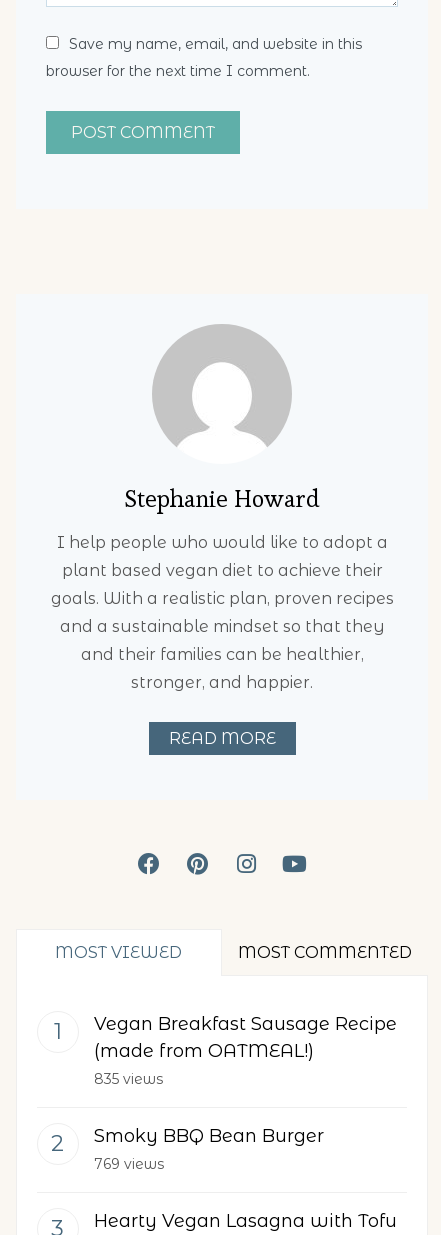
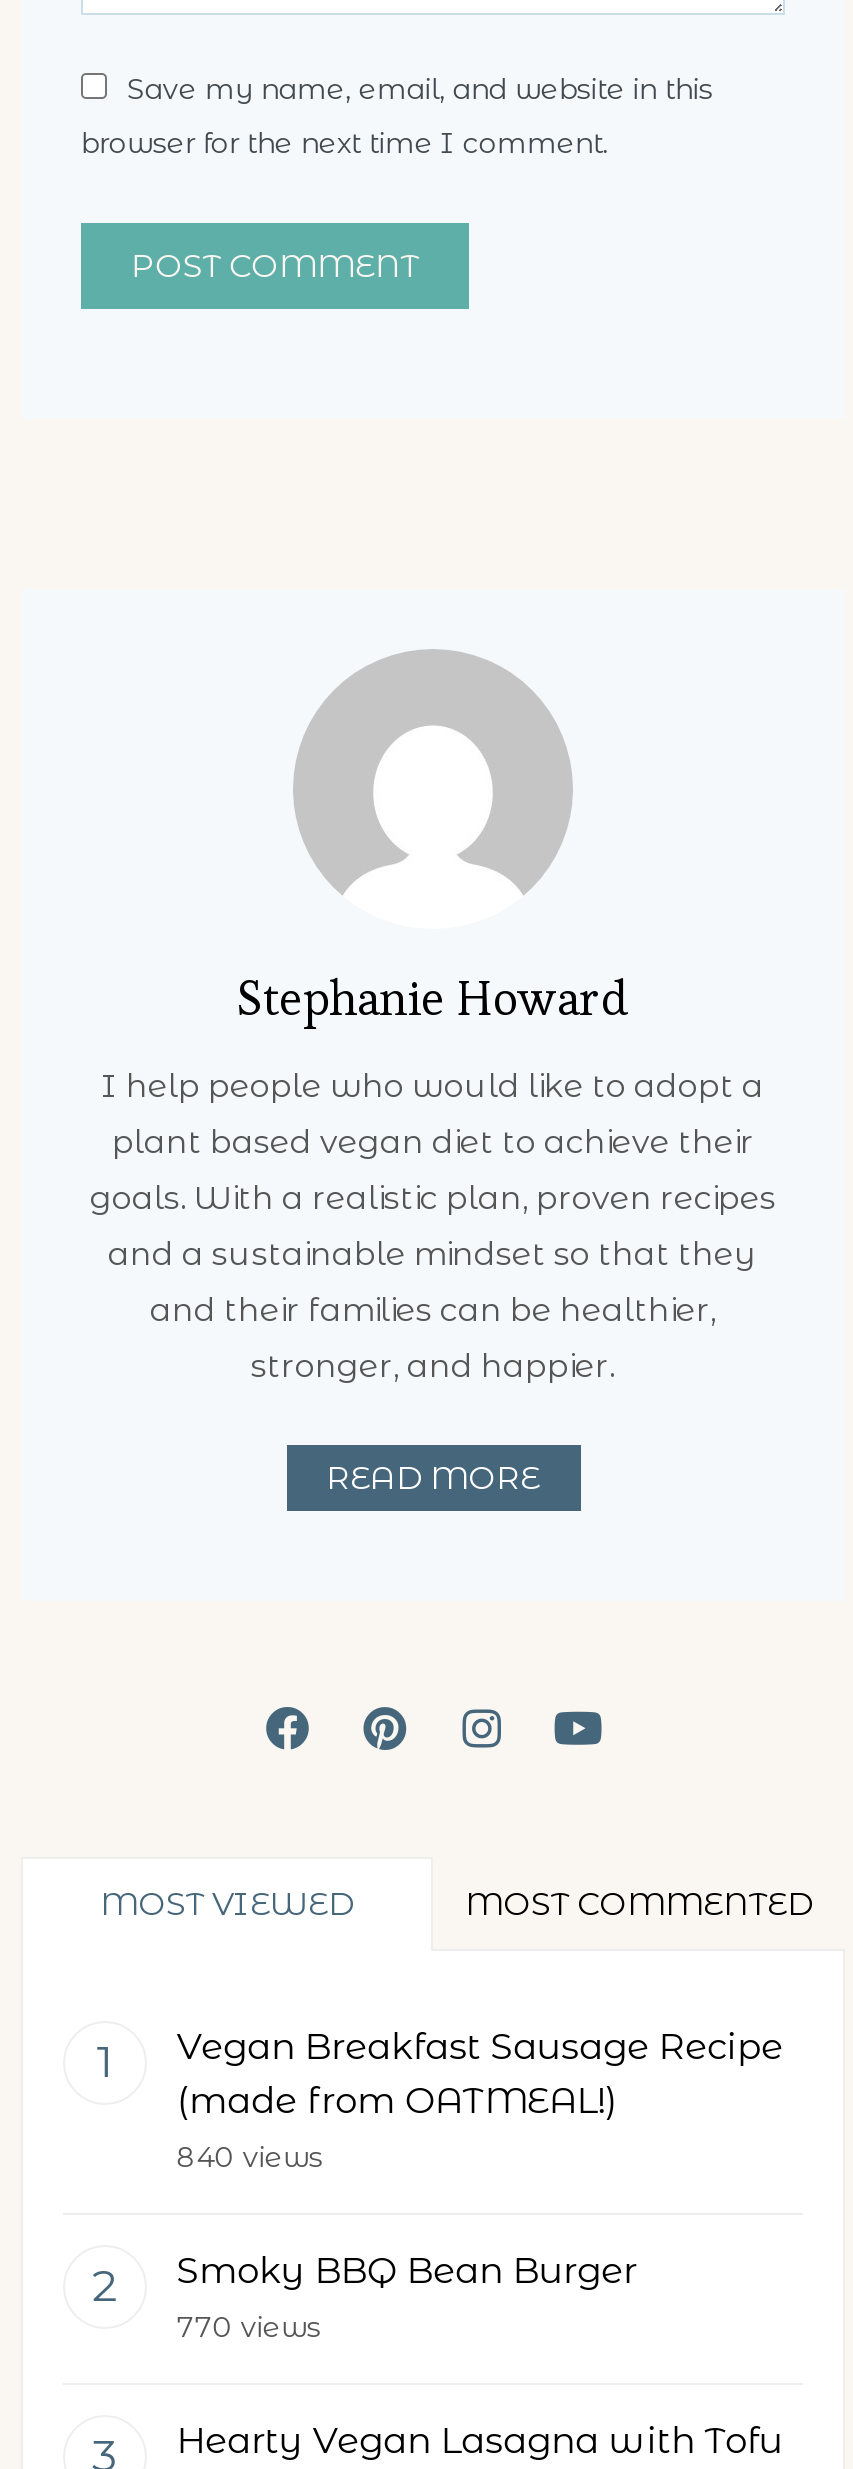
[94,1070,163,1088] 835 views -> [177,2139,323,2175] 840 views
[94,1155,164,1173] 769 views -> [177,2309,321,2345] 770 views

